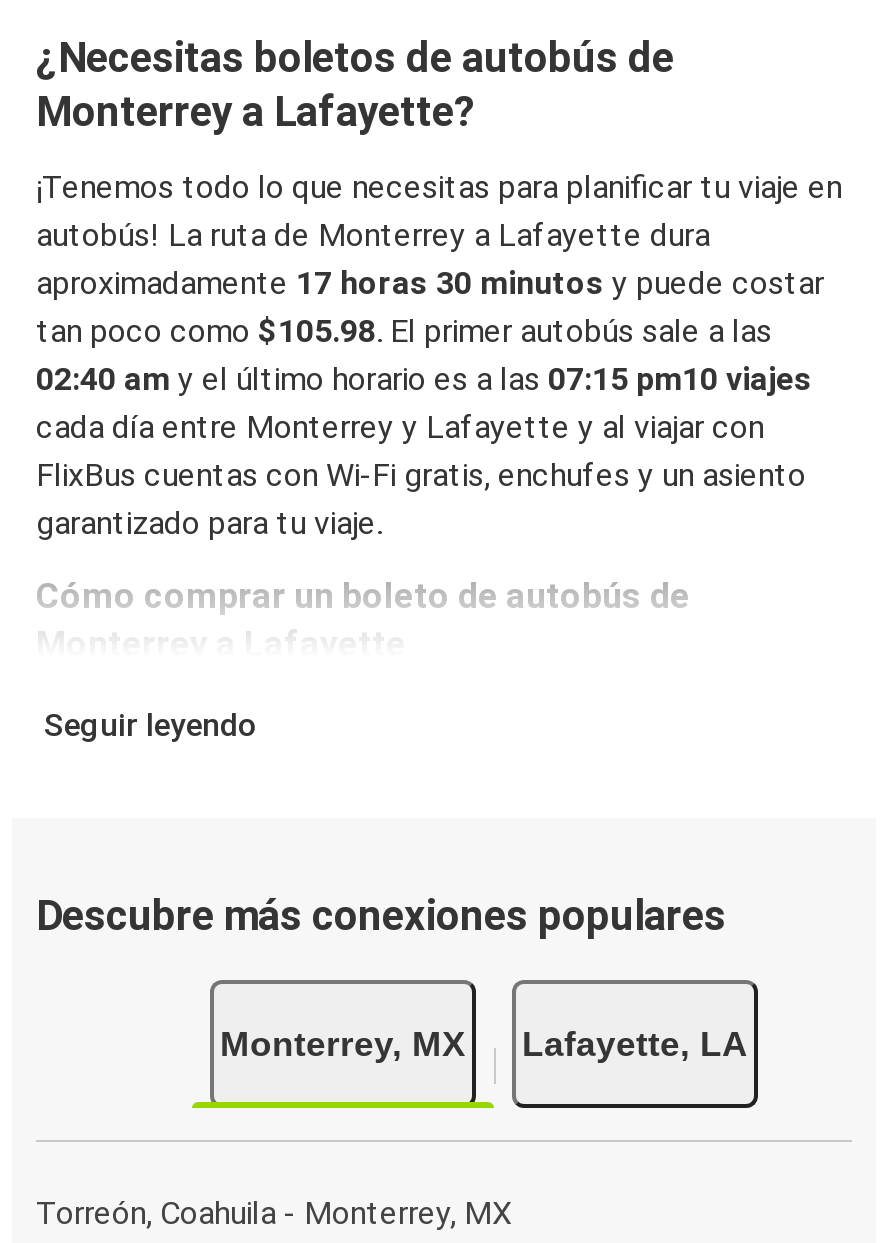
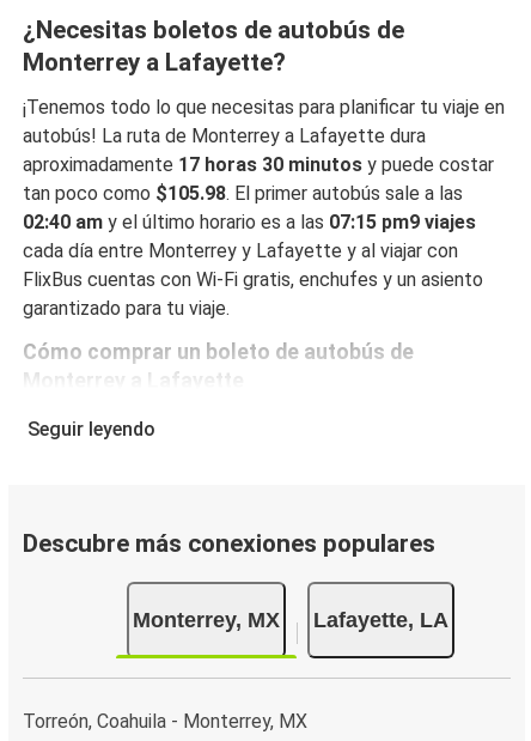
[36,361,812,399] 02:40 am y el último horario es a las 07:15 pm10 viajes -> [23,211,476,234] 02:40 am y el último horario es a las 07:15 pm9 viajes

